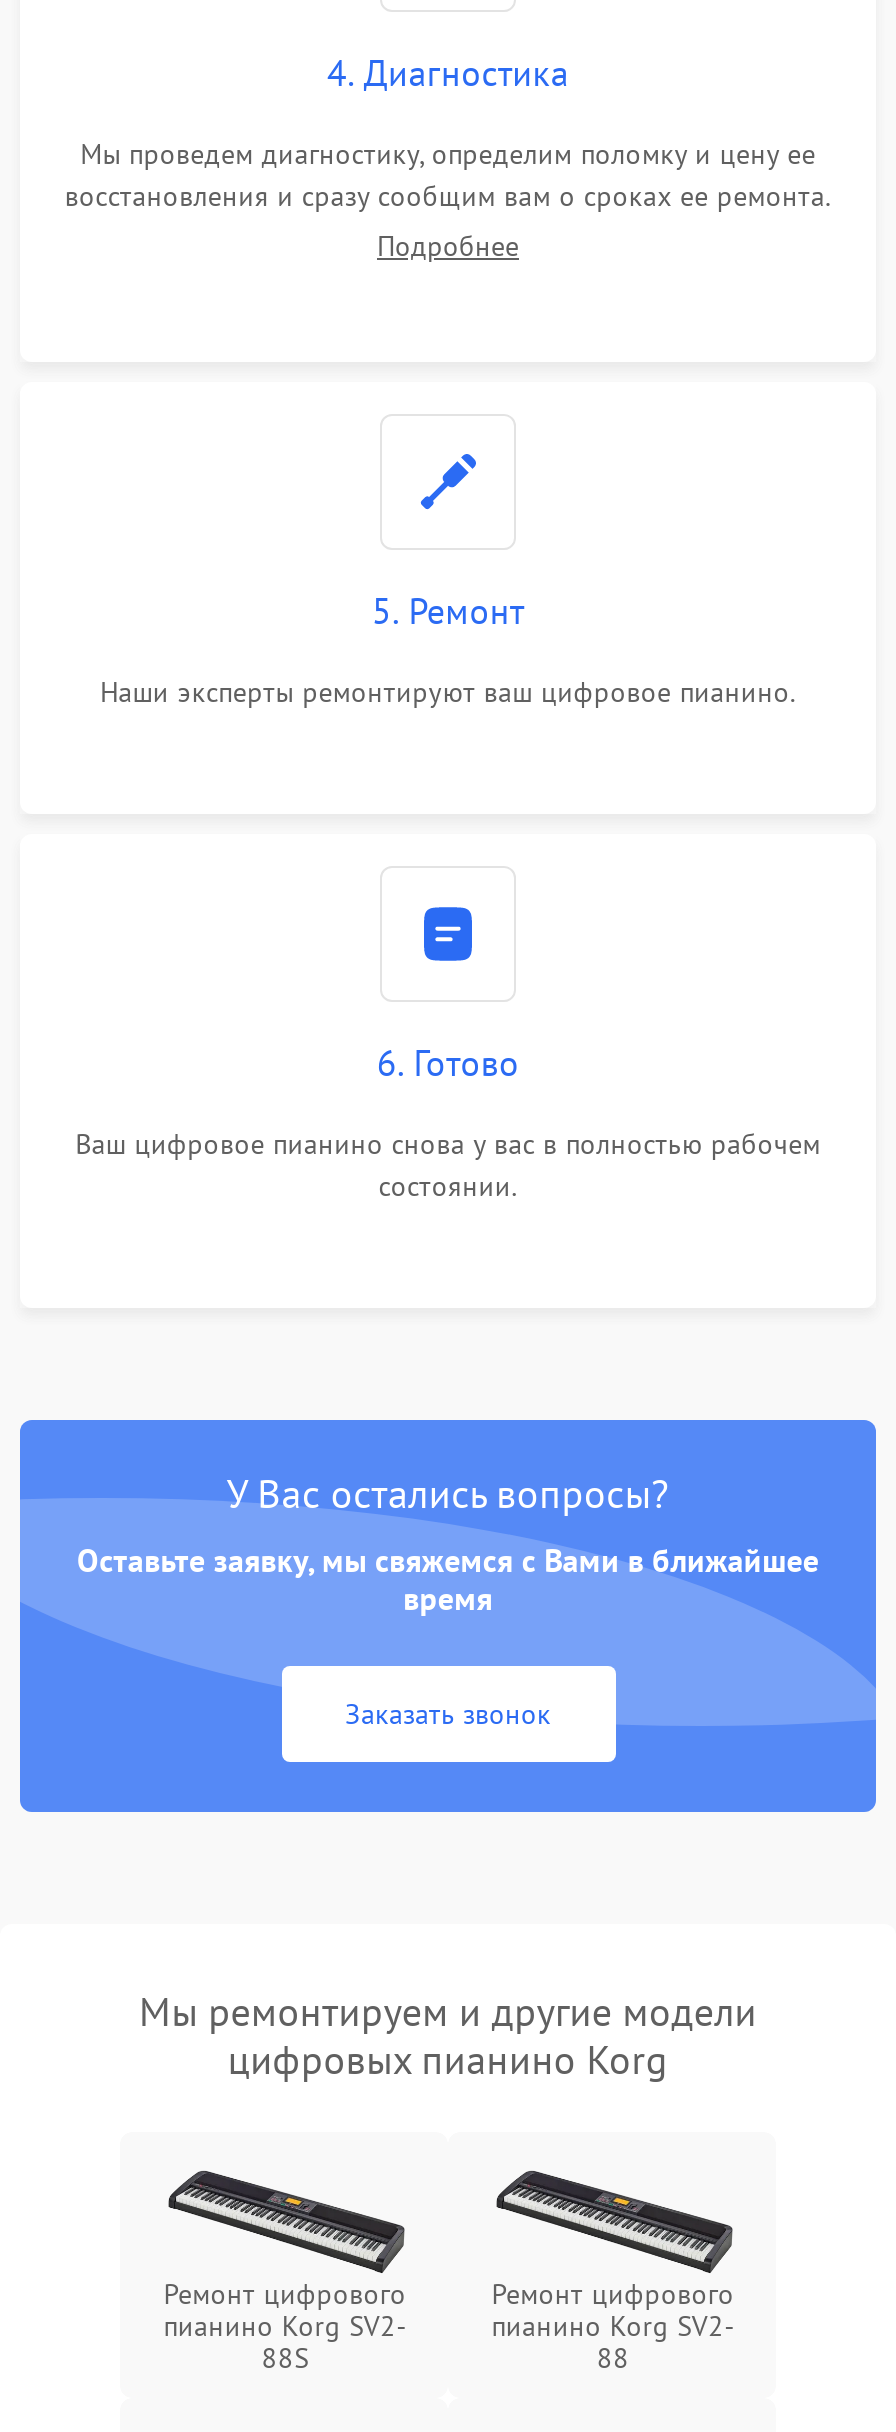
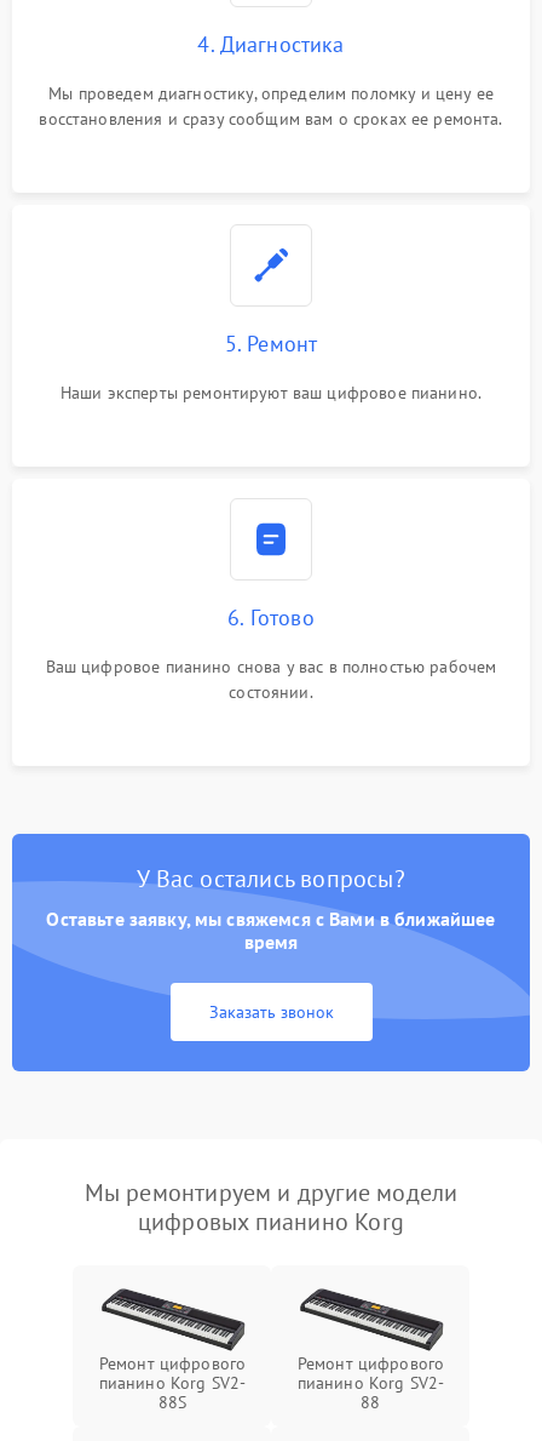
[377,228,519,264] Подробнее -> none

